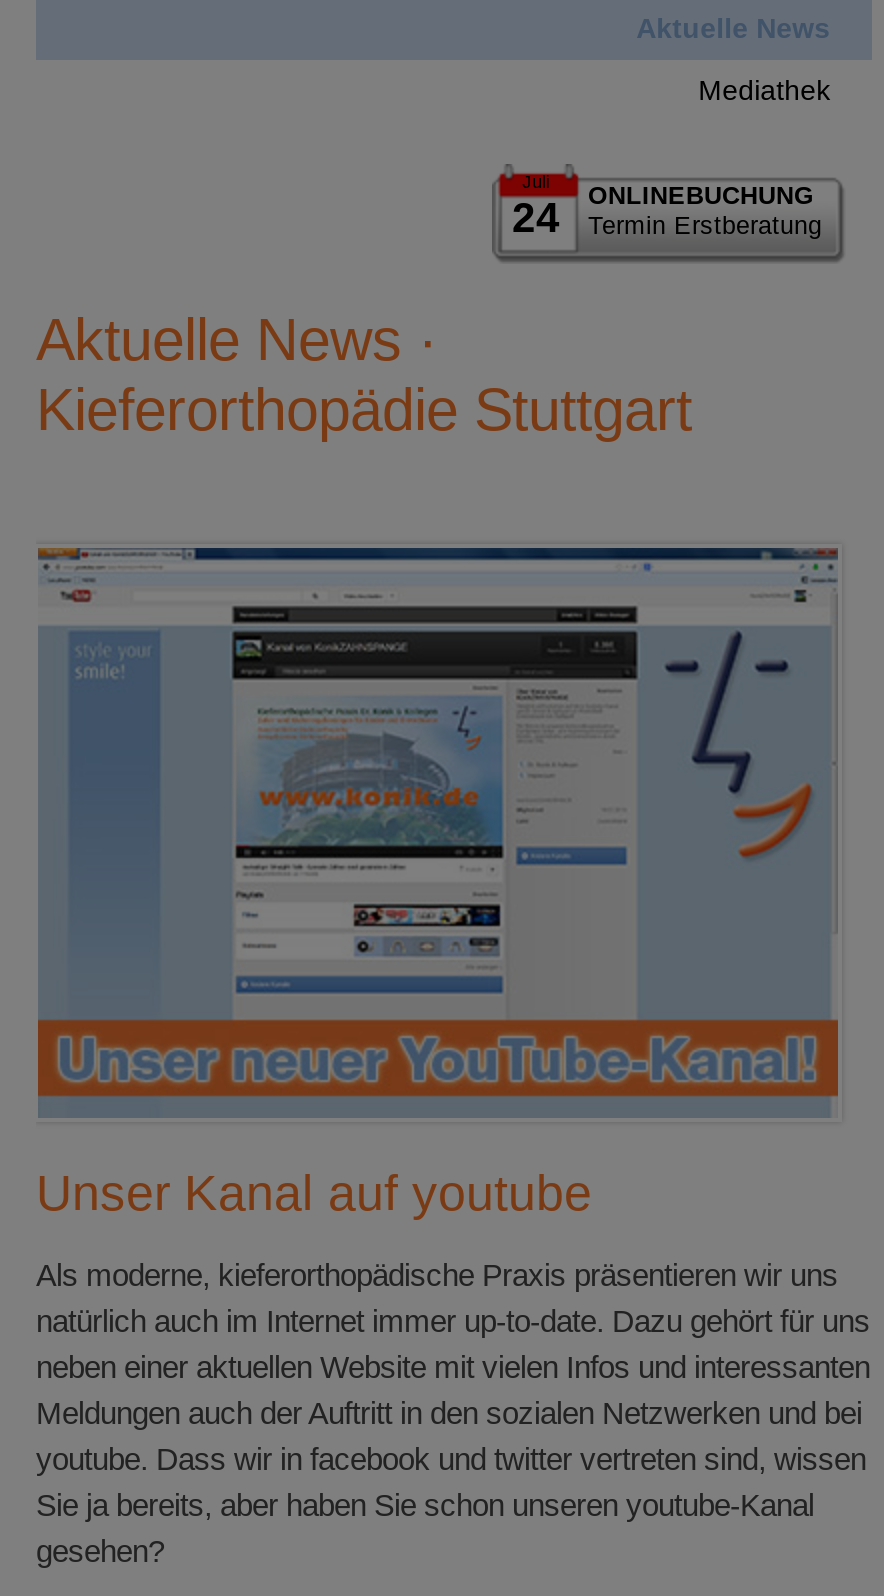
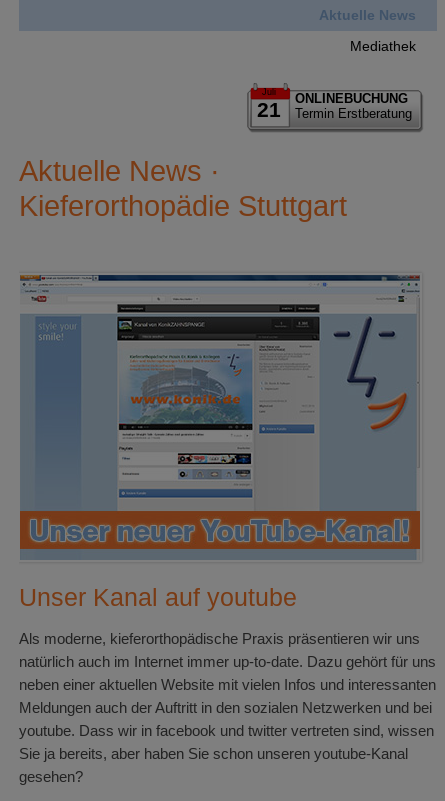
[512,195,560,241] 24 -> [257,98,281,121] 21

